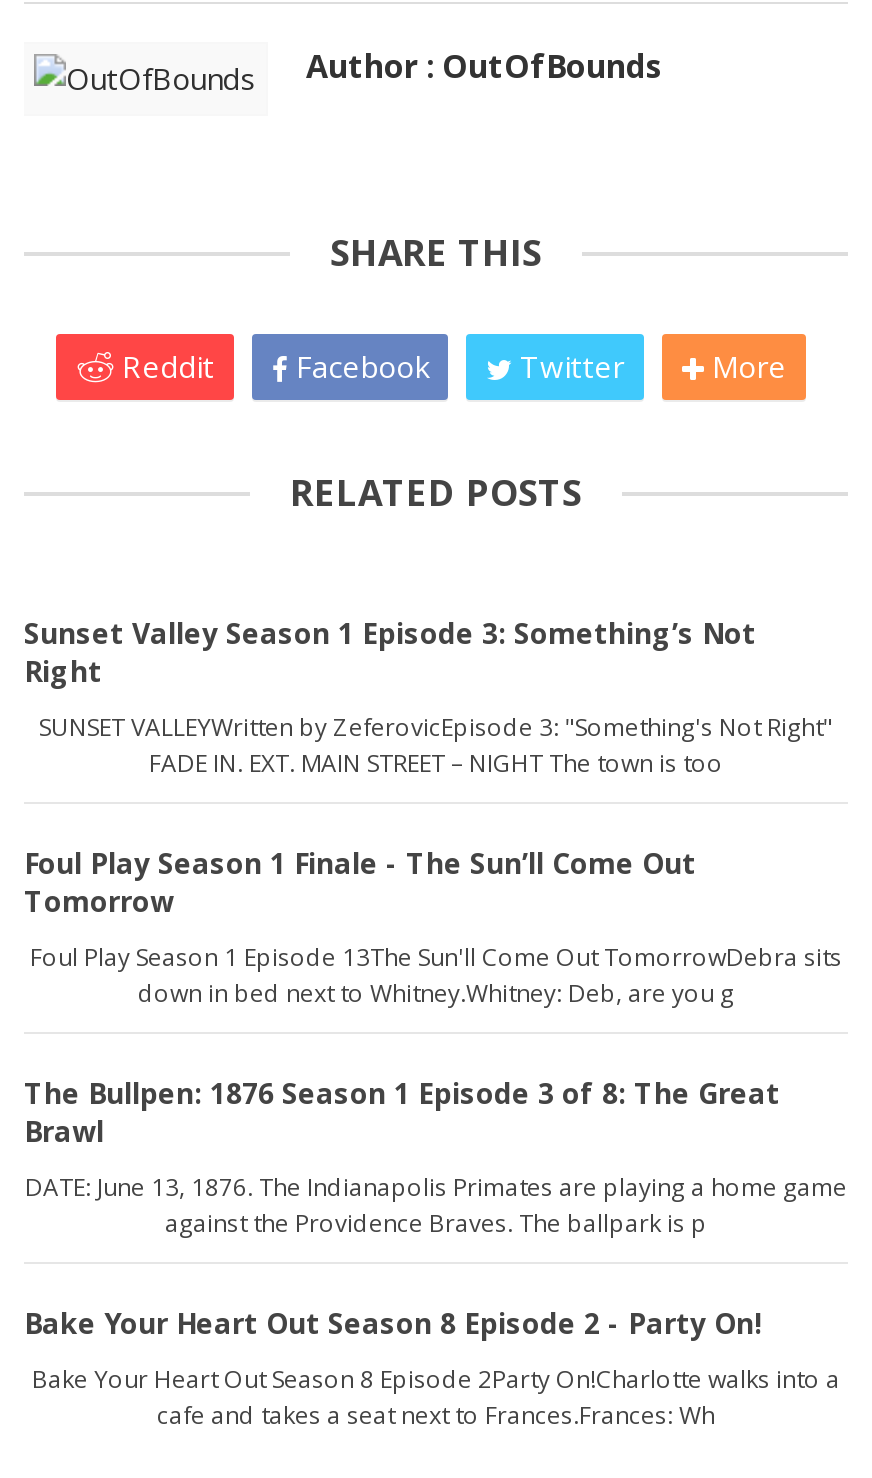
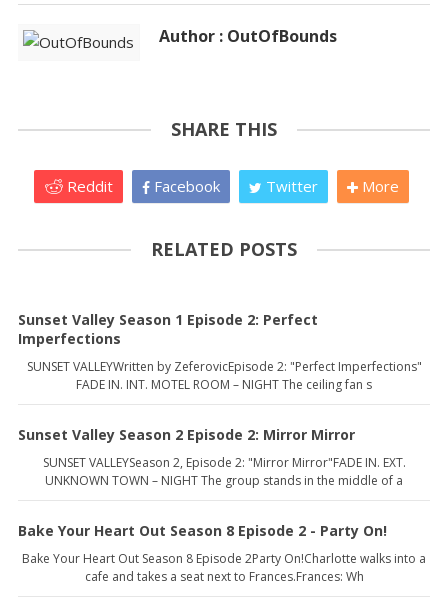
[24,614,847,1240] Sunset Valley Season 1 Episode 3: Something’s Not | Right | SUNSET VALLEYWritten by ZeferovicEpisode 3: "Something's Not Right" | FADE IN. EXT. MAIN STREET – NIGHT The town is too | Foul Play Season 1 Finale - The Sun’ll Come Out | Tomorrow | Foul Play Season 1 Episode 13The Sun'll Come Out TomorrowDebra sits | down in bed next to Whitney.Whitney: Deb, are you g | The Bullpen: 1876 Season 1 Episode 3 of 8: The Great | Brawl | DATE: June 13, 1876. The Indianapolis Primates are playing a home game | against the Providence Braves. The ballpark is p -> [18,310,421,489] Sunset Valley Season 1 Episode 2: Perfect | Imperfections | SUNSET VALLEYWritten by ZeferovicEpisode 2: "Perfect Imperfections" | FADE IN. INT. MOTEL ROOM – NIGHT The ceiling fan s | Sunset Valley Season 2 Episode 2: Mirror Mirror | SUNSET VALLEYSeason 2, Episode 2: "Mirror Mirror"FADE IN. EXT. | UNKNOWN TOWN – NIGHT The group stands in the middle of a

